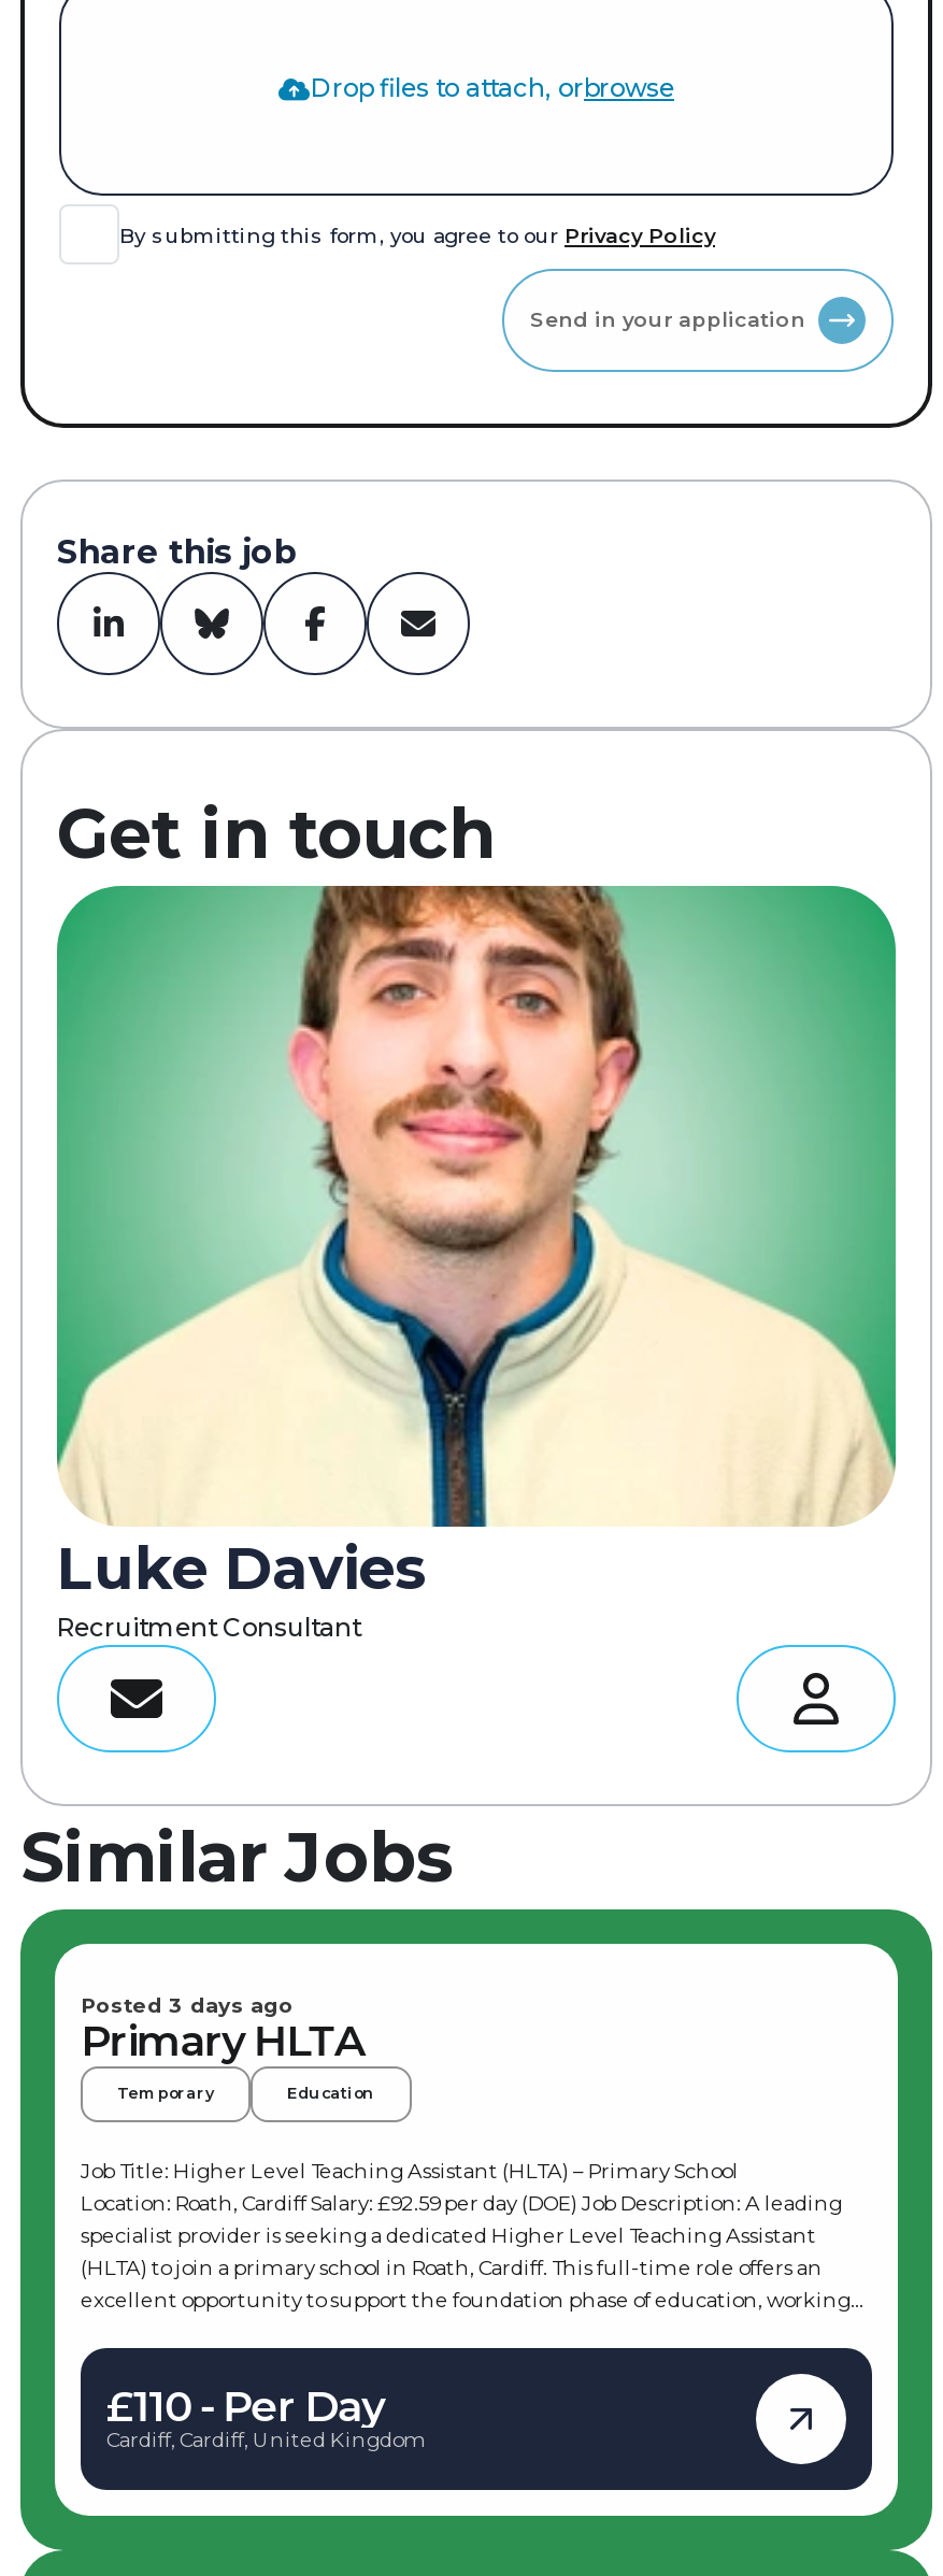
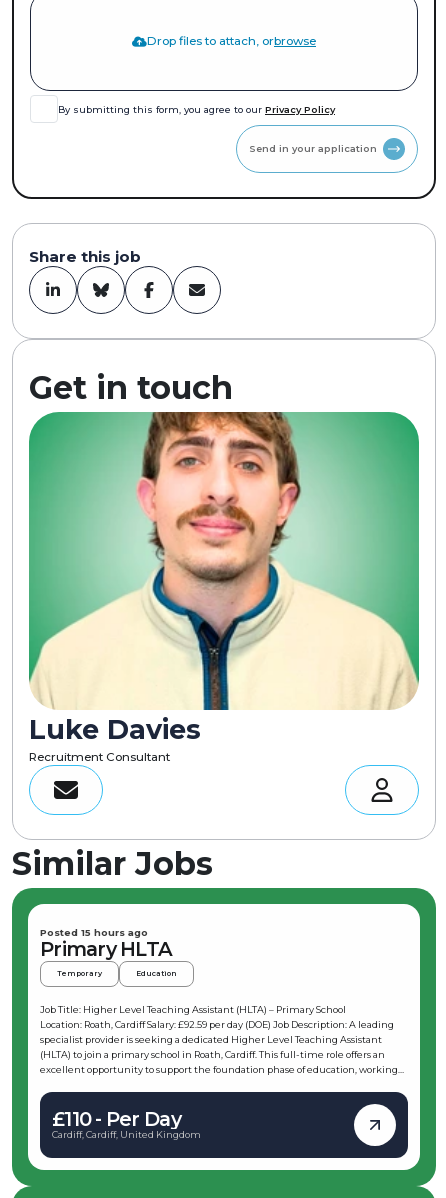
[81,1993,294,2017] Posted 3 days ago -> [40,927,148,938] Posted 15 hours ago

